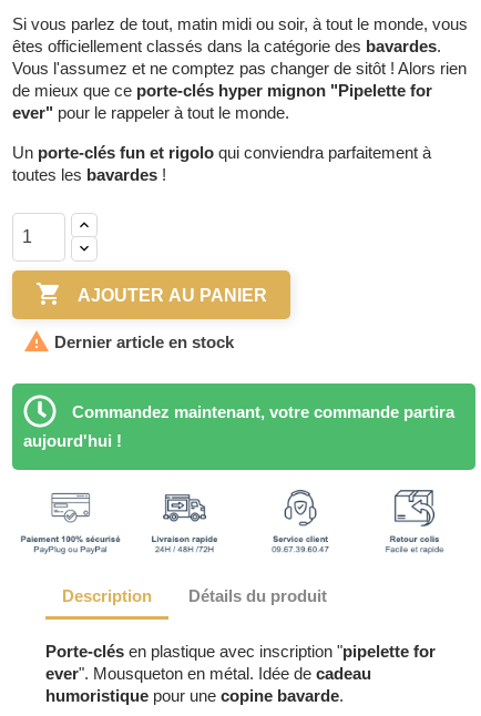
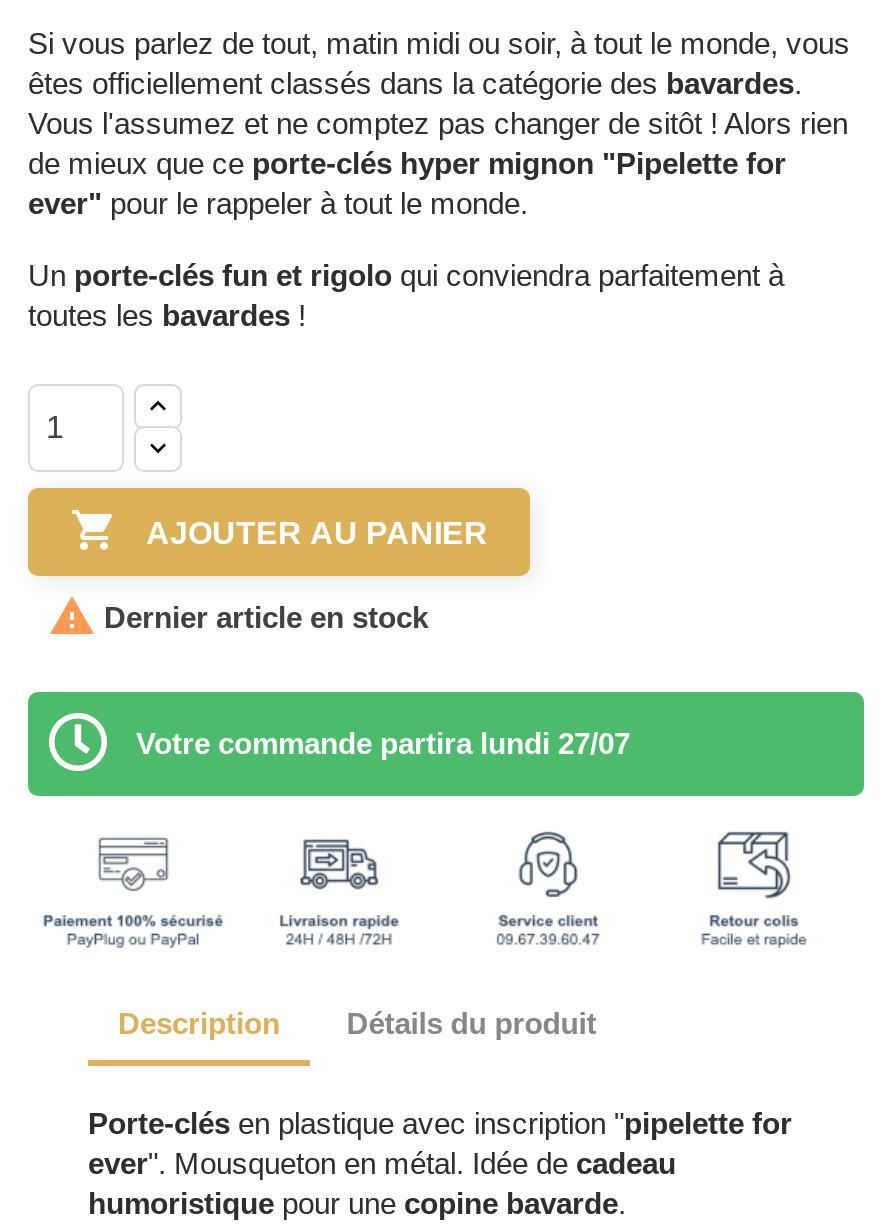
[23,402,454,450] Commandez maintenant, votre commande partira | aujourd'hui ! -> [136,725,630,759] Votre commande partira lundi 27/07

